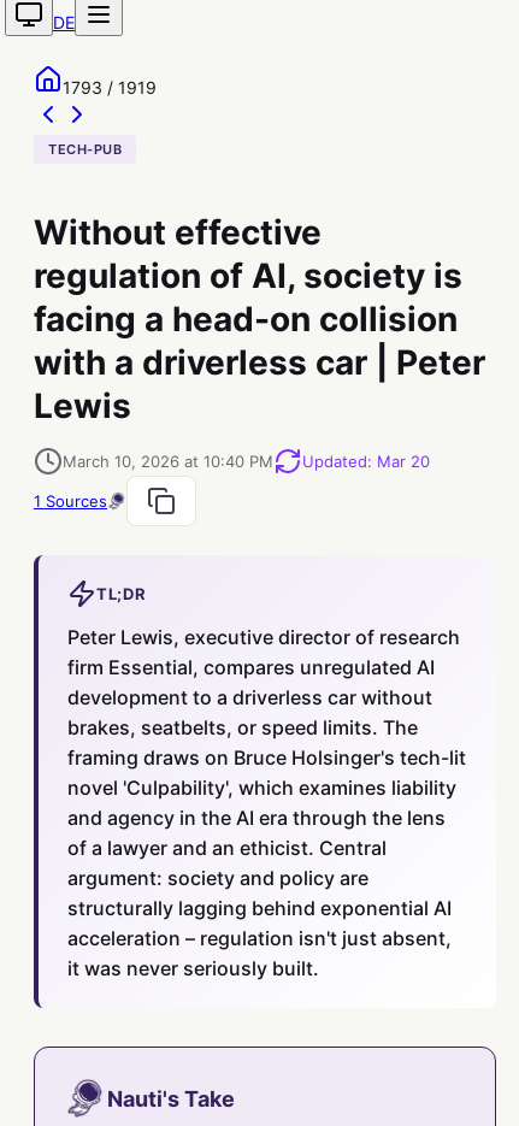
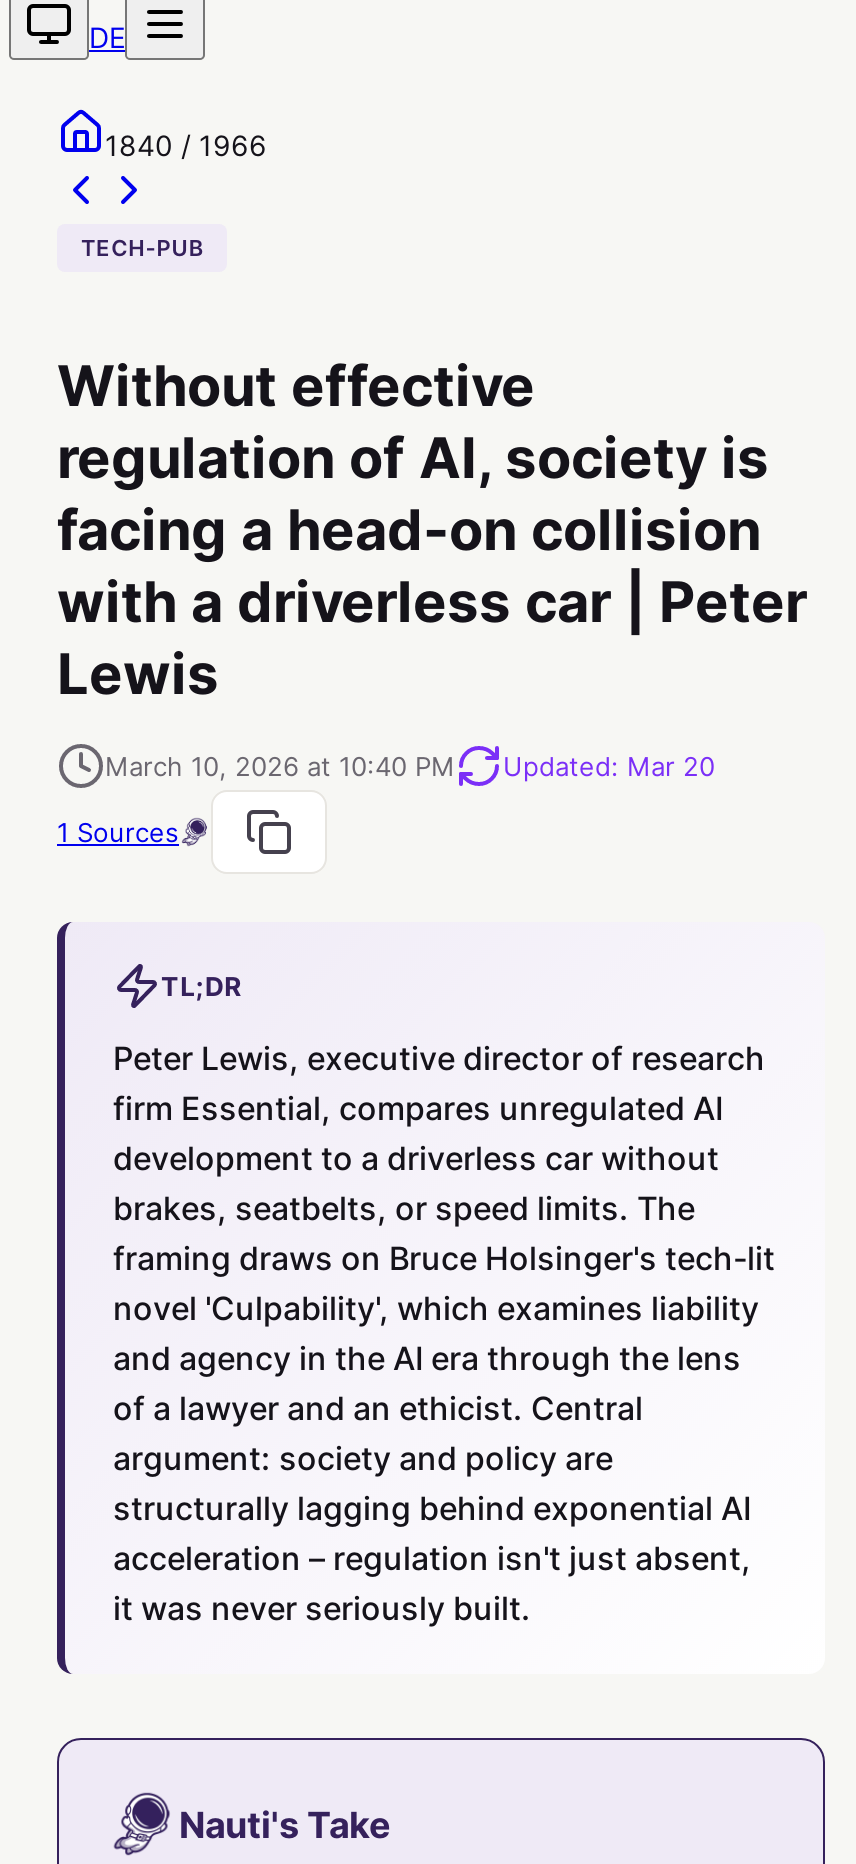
[63,77,157,98] 1793 / 1919 -> [105,128,267,162] 1840 / 1966

